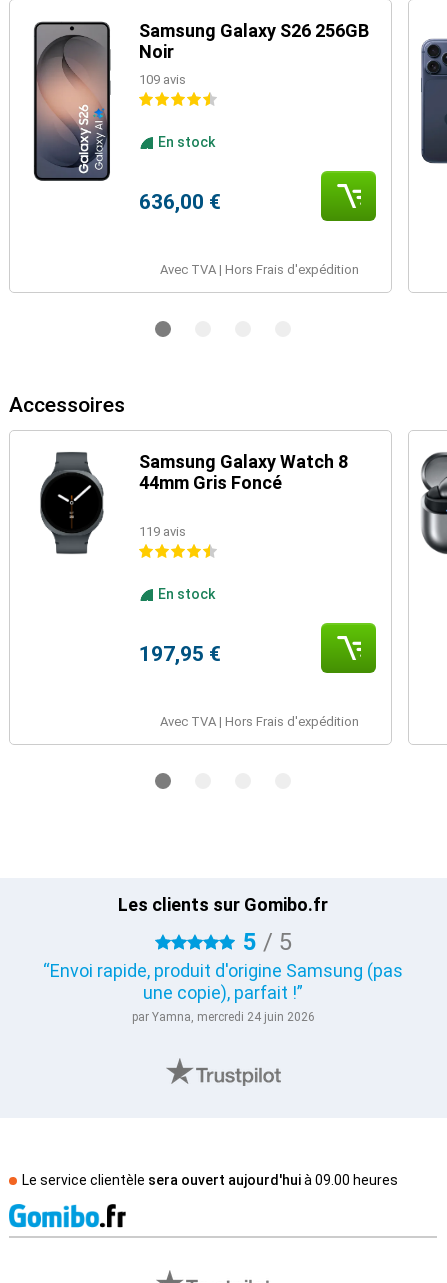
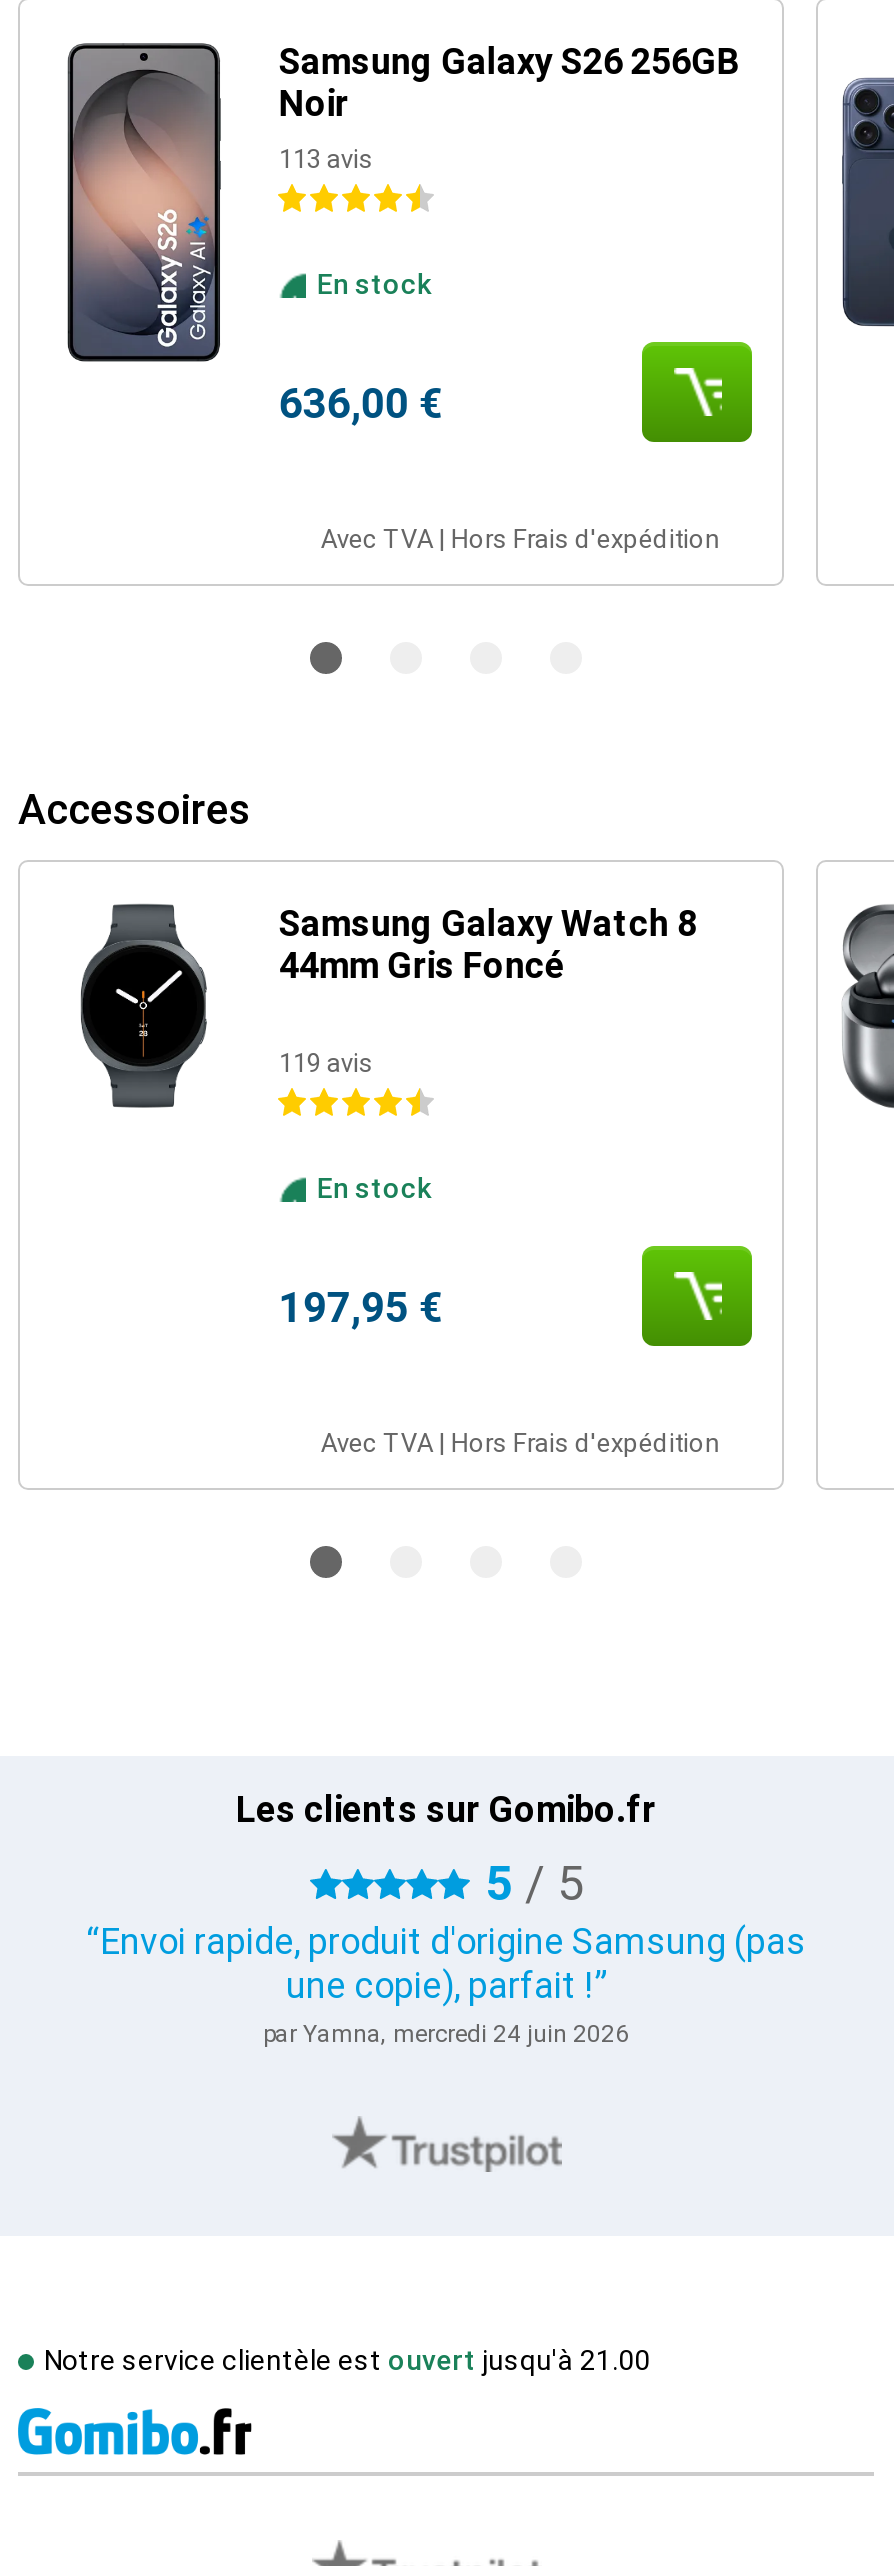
[139,72,186,87] 109 avis -> [279,144,373,174] 113 avis
[22,1172,398,1188] Le service clientèle sera ouvert aujourd'hui à 09.00 heures -> [44,2344,650,2376] Notre service clientèle est ouvert jusqu'à 21.00

